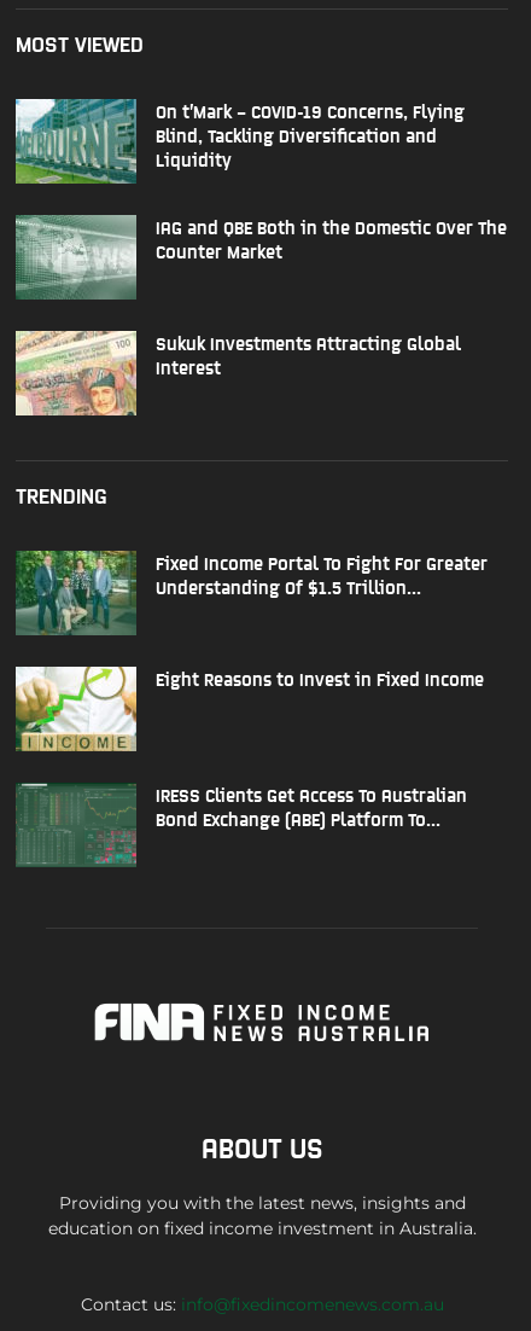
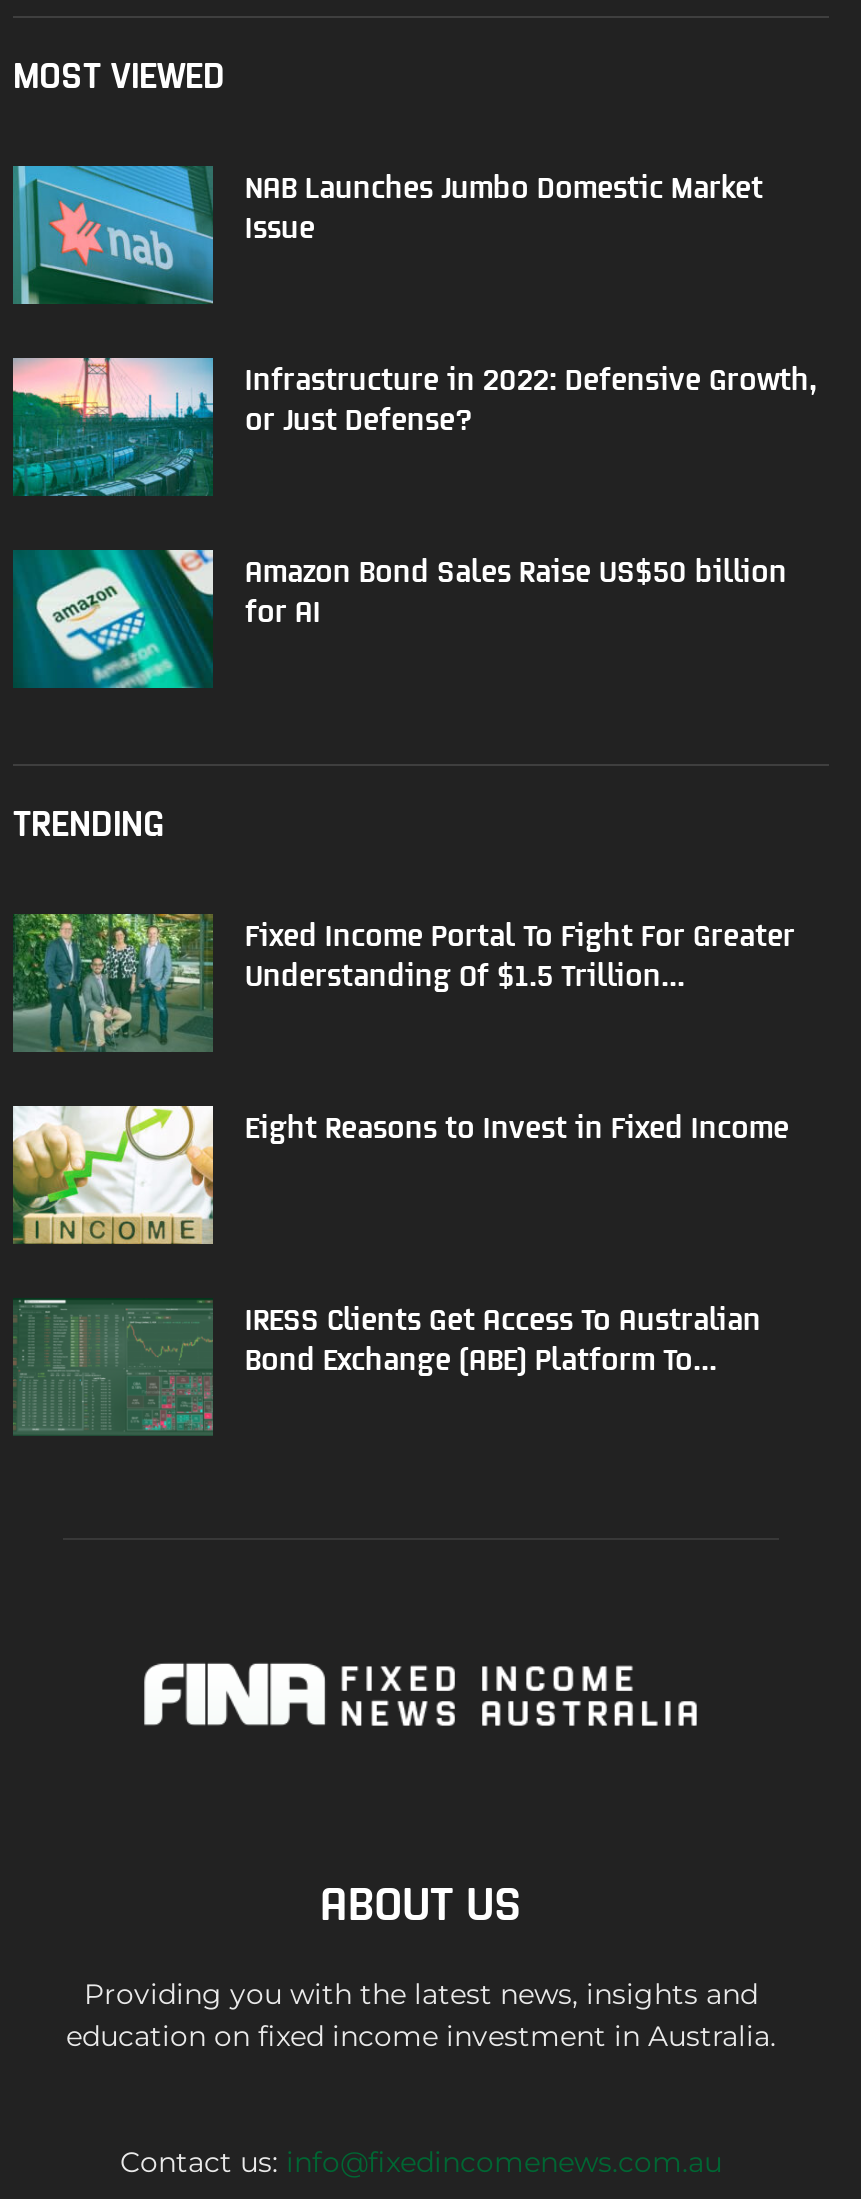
[14,98,465,185] [image] | On t’Mark – COVID-19 Concerns, Flying | Blind, Tackling Diversification and | Liquidity -> [13,164,763,306] [image] | NAB Launches Jumbo Domestic Market | Issue
[14,214,507,301] [image] | IAG and QBE Both in the Domestic Over The | Counter Market -> [11,356,817,498] [image] | Infrastructure in 2022: Defensive Growth, | or Just Defense?
[14,330,461,417] [image] | Sukuk Investments Attracting Global | Interest -> [13,548,787,690] [image] | Amazon Bond Sales Raise US$50 billion | for AI

